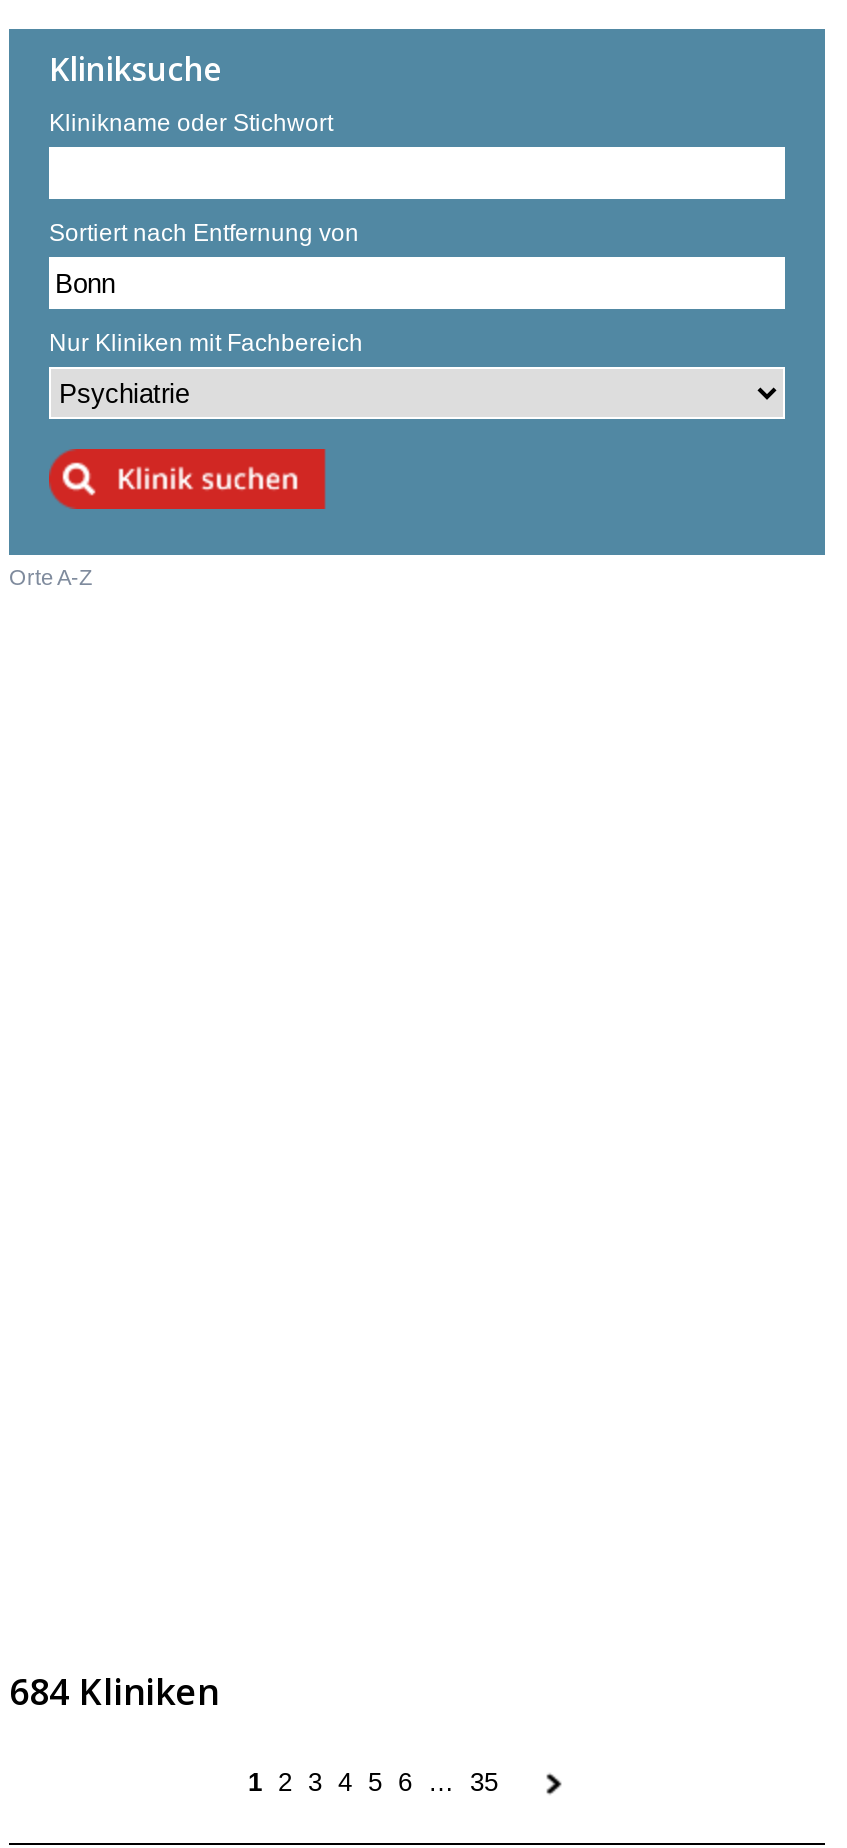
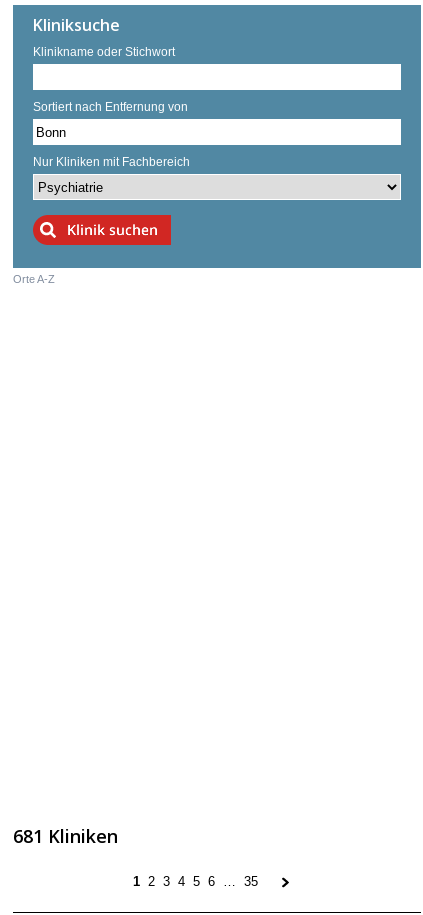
[9,1667,219,1715] 684 Kliniken -> [13,824,118,848] 681 Kliniken

